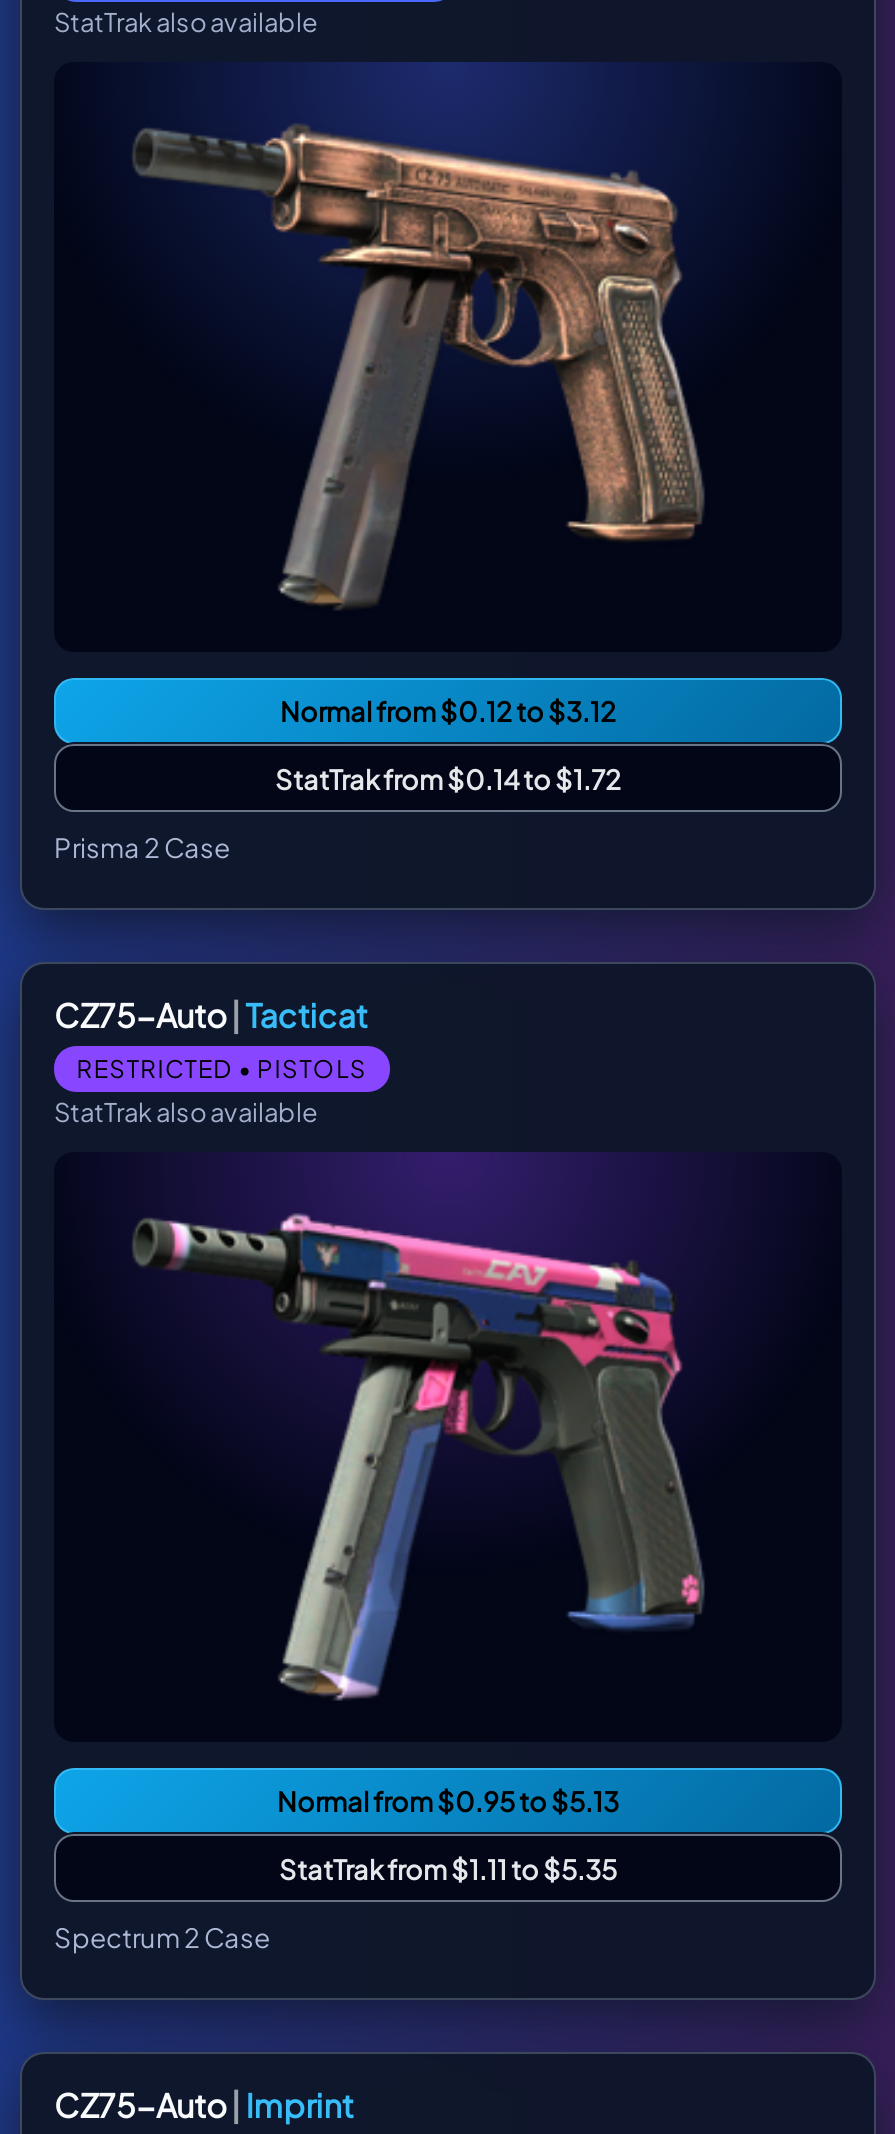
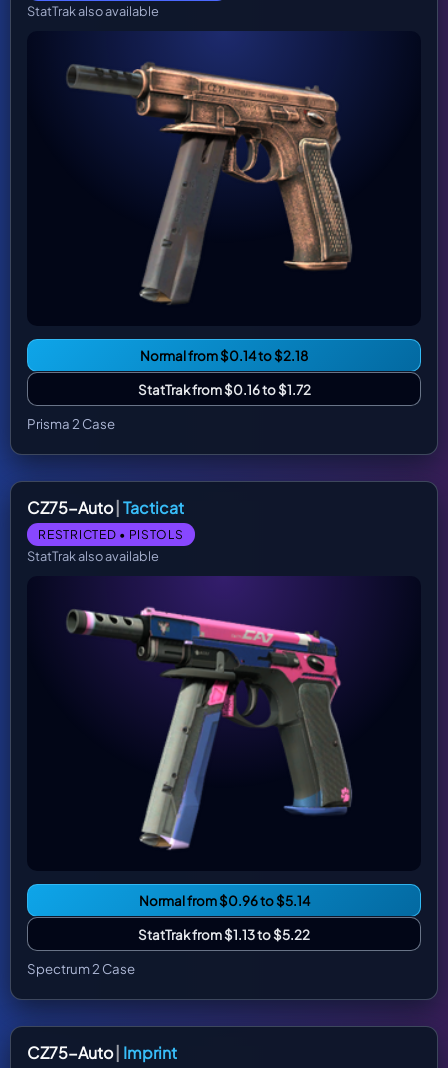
[280,694,616,728] Normal from $0.12 to $3.12 -> [140,347,308,364] Normal from $0.14 to $2.18
[275,761,621,795] StatTrak from $0.14 to $1.72 -> [137,381,310,398] StatTrak from $0.16 to $1.72
[277,1784,619,1818] Normal from $0.95 to $5.13 -> [138,892,309,909] Normal from $0.96 to $5.14
[279,1851,617,1885] StatTrak from $1.11 to $5.35 -> [138,925,310,942] StatTrak from $1.13 to $5.22

